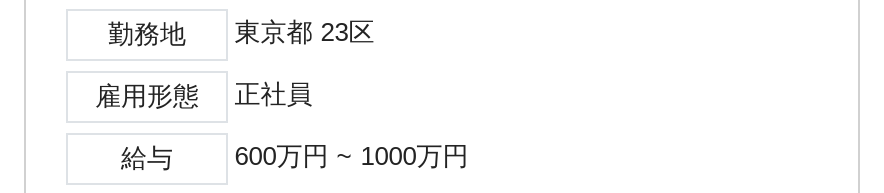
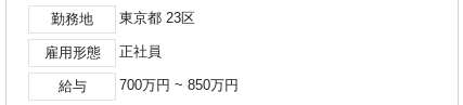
[234,140,468,170] 600万円 ~ 1000万円 -> [119,77,239,93] 700万円 ~ 850万円

